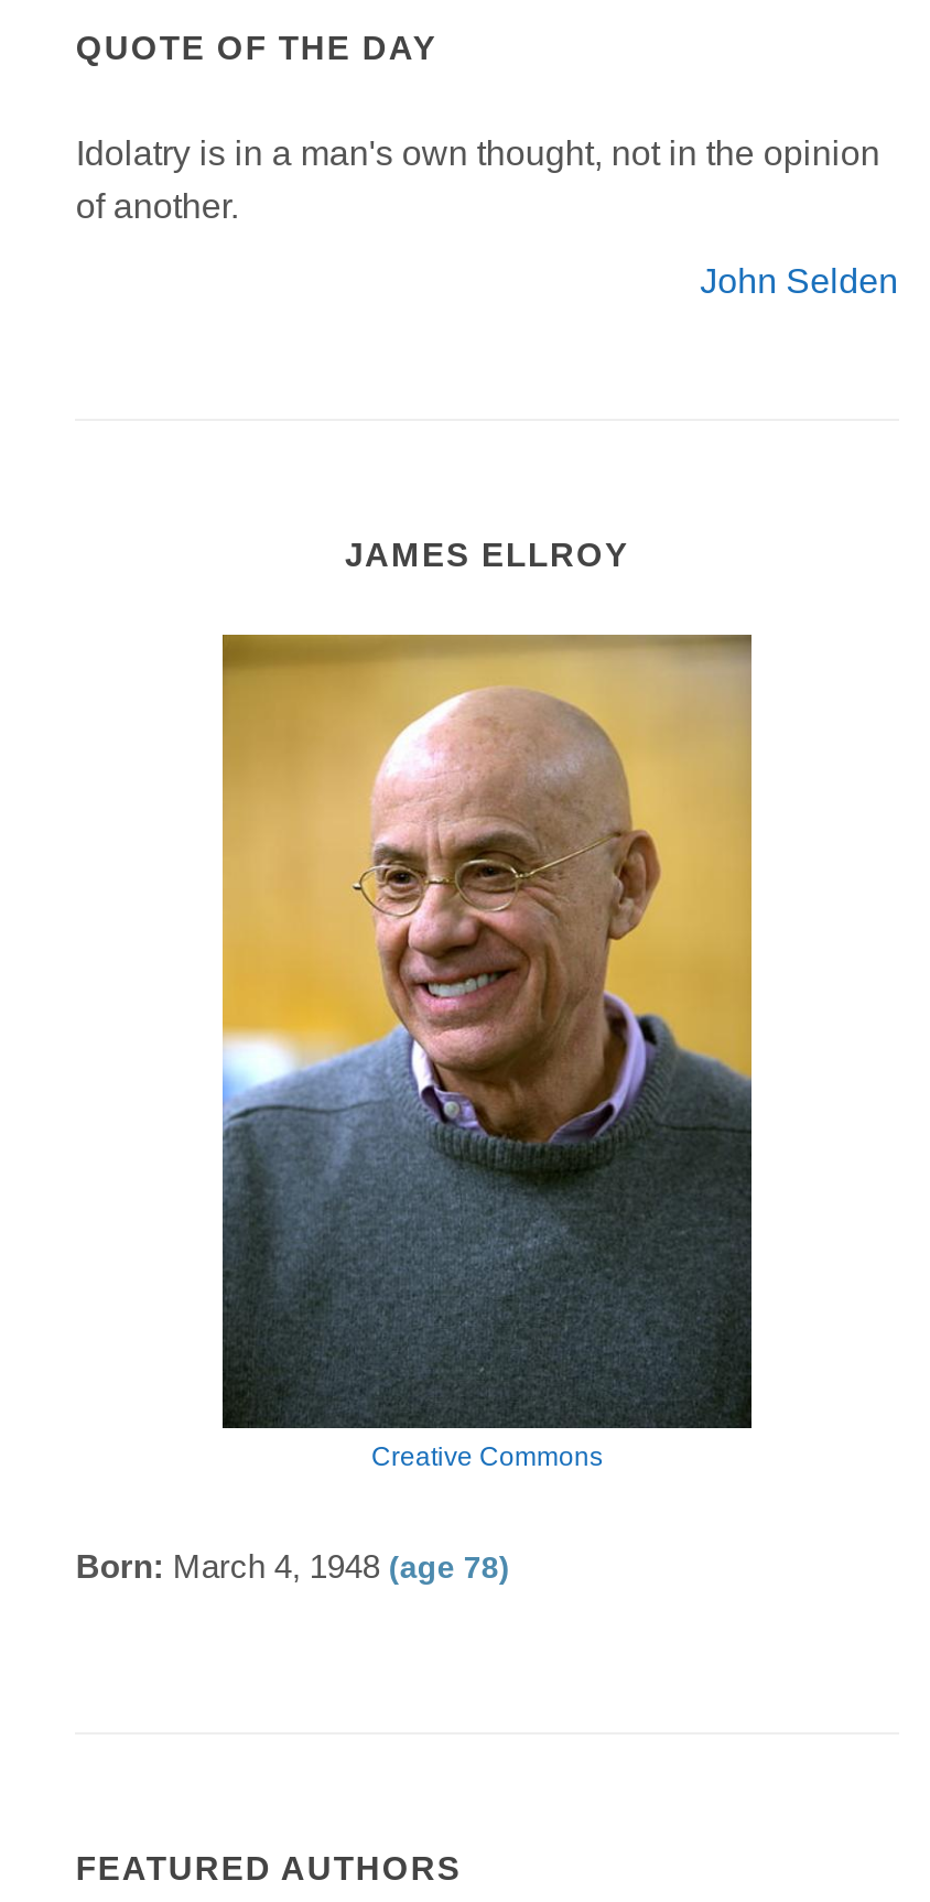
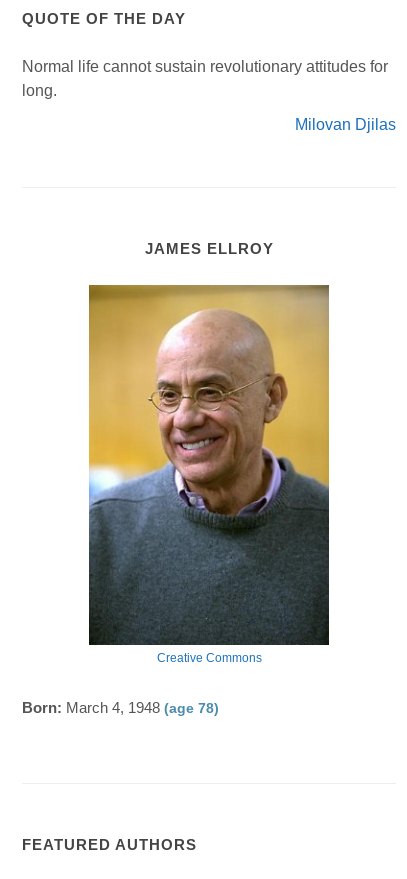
[76,134,880,224] Idolatry is in a man's own thought, not in the opinion | of another. -> [22,58,388,99] Normal life cannot sustain revolutionary attitudes for | long.
[700,261,898,299] John Selden -> [295,116,396,133] Milovan Djilas

